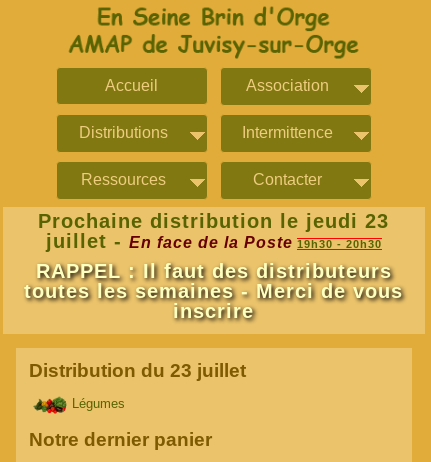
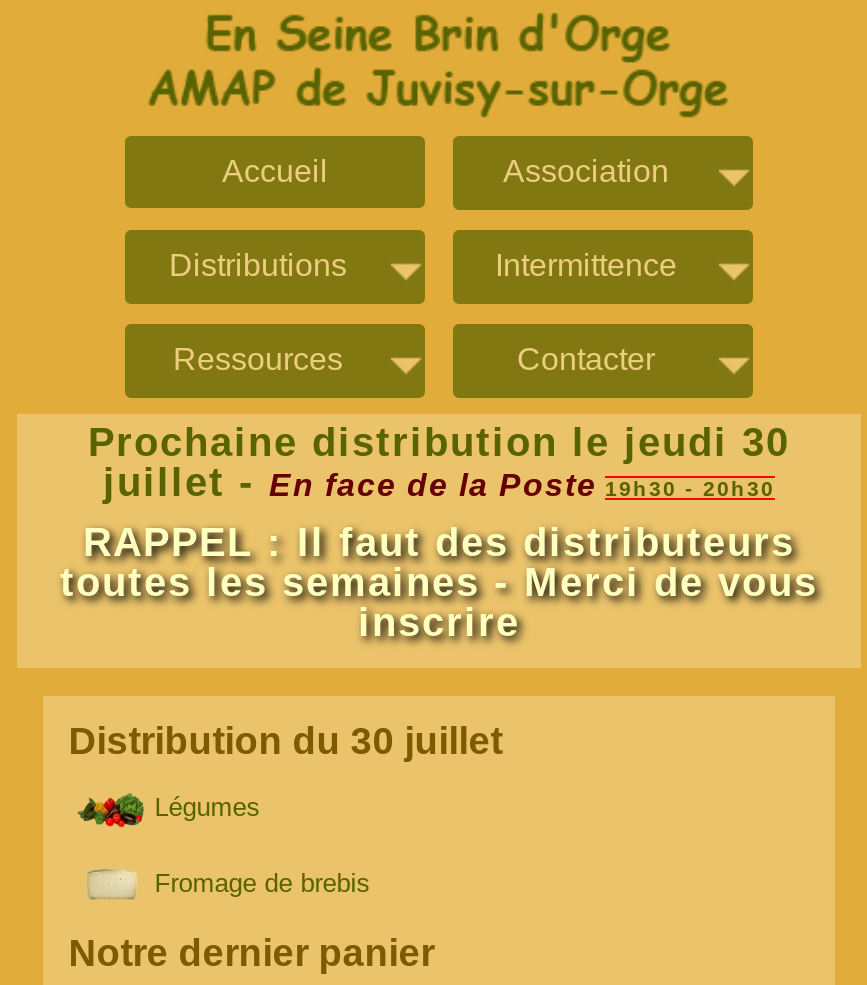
[38,210,389,232] Prochaine distribution le jeudi 23 -> [88,419,790,463] Prochaine distribution le jeudi 30
[29,360,246,381] Distribution du 23 juillet -> [68,720,502,762] Distribution du 30 juillet
none -> [146,867,370,897] Fromage de brebis

